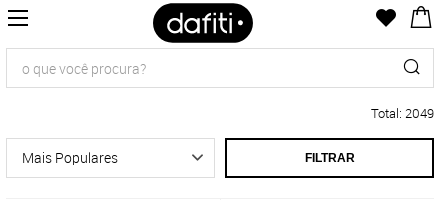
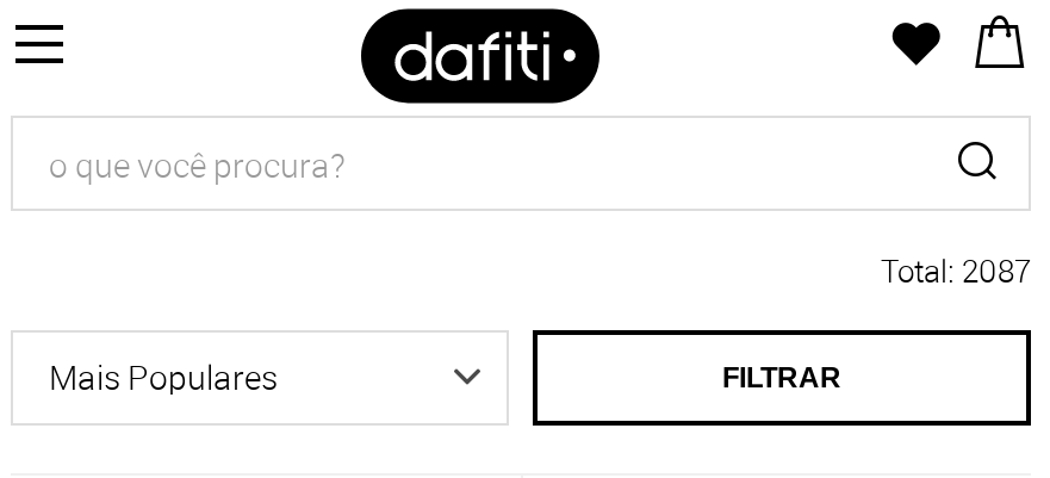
[371,104,434,122] Total: 2049 -> [881,249,1031,292] Total: 2087

